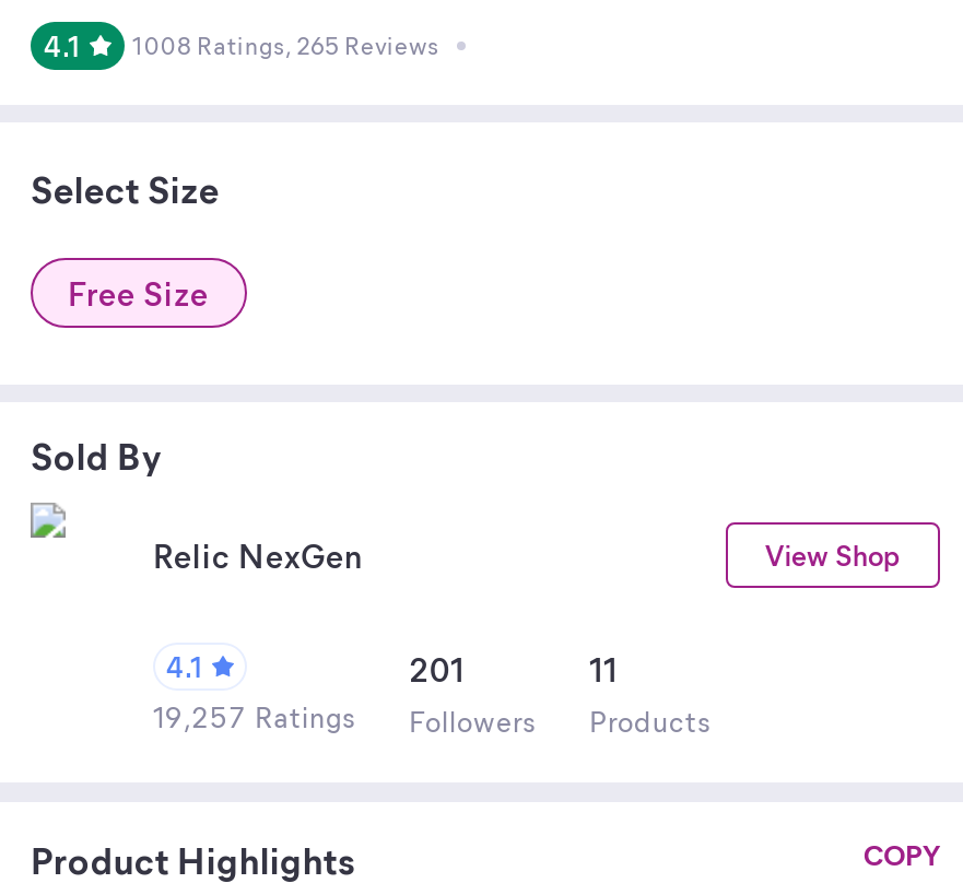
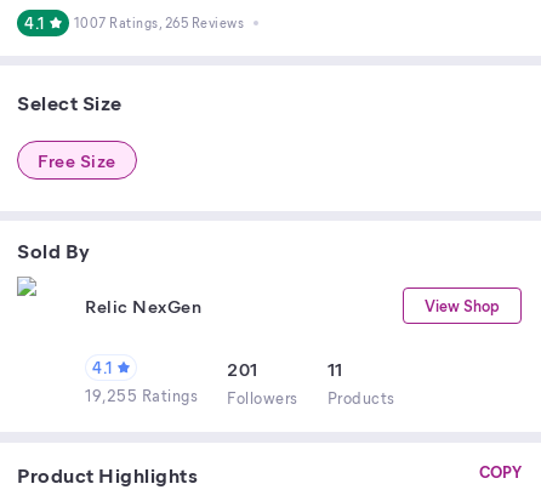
[132,28,439,61] 1008 Ratings, 265 Reviews -> [73,13,244,32] 1007 Ratings, 265 Reviews
[153,697,712,739] 19,257 Ratings Followers Products -> [85,385,395,408] 19,255 Ratings Followers Products

